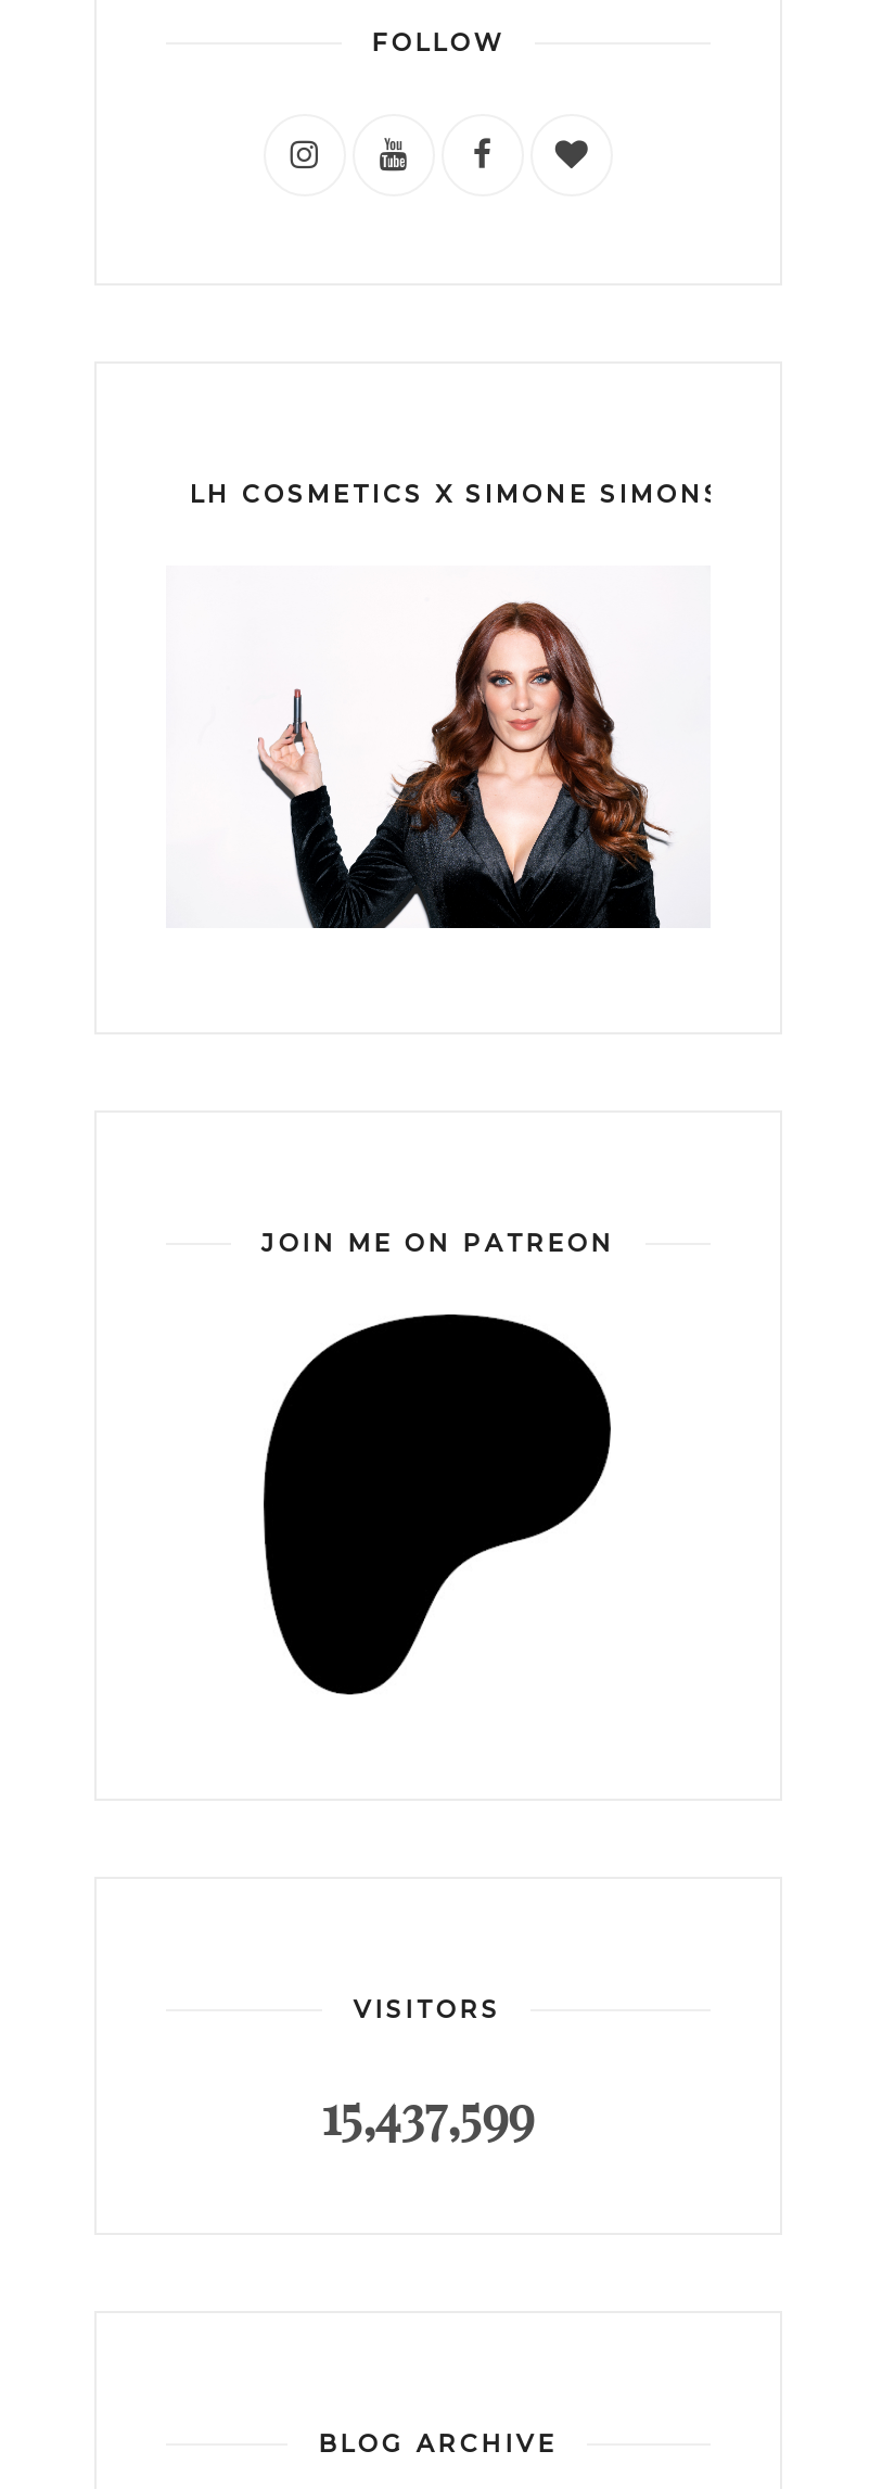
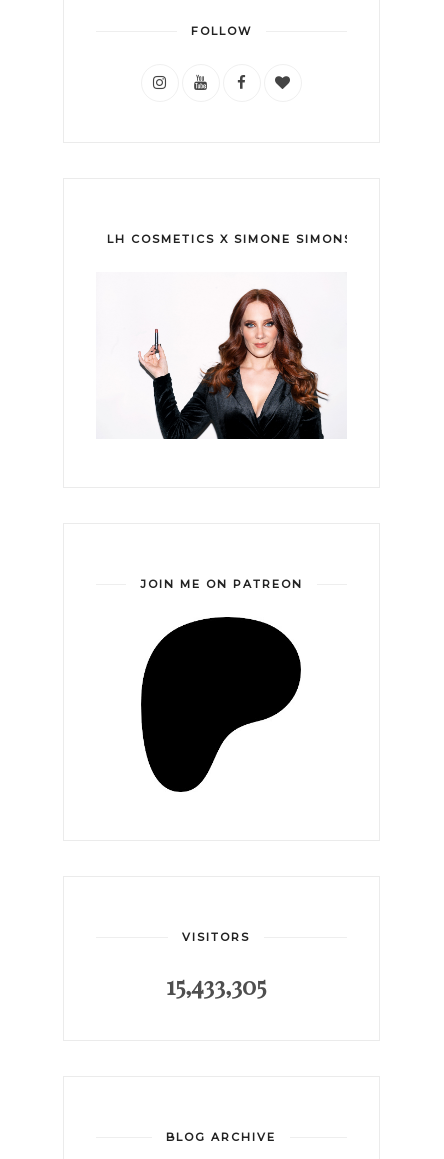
[321,2080,534,2149] 15,437,599 -> [166,969,266,1001] 15,433,305

